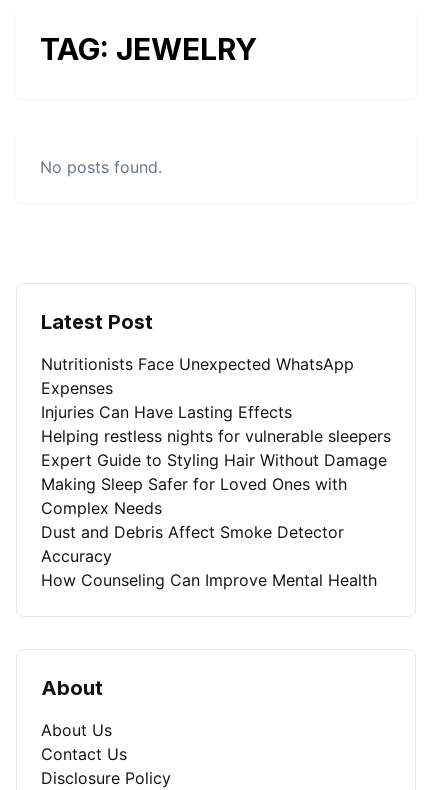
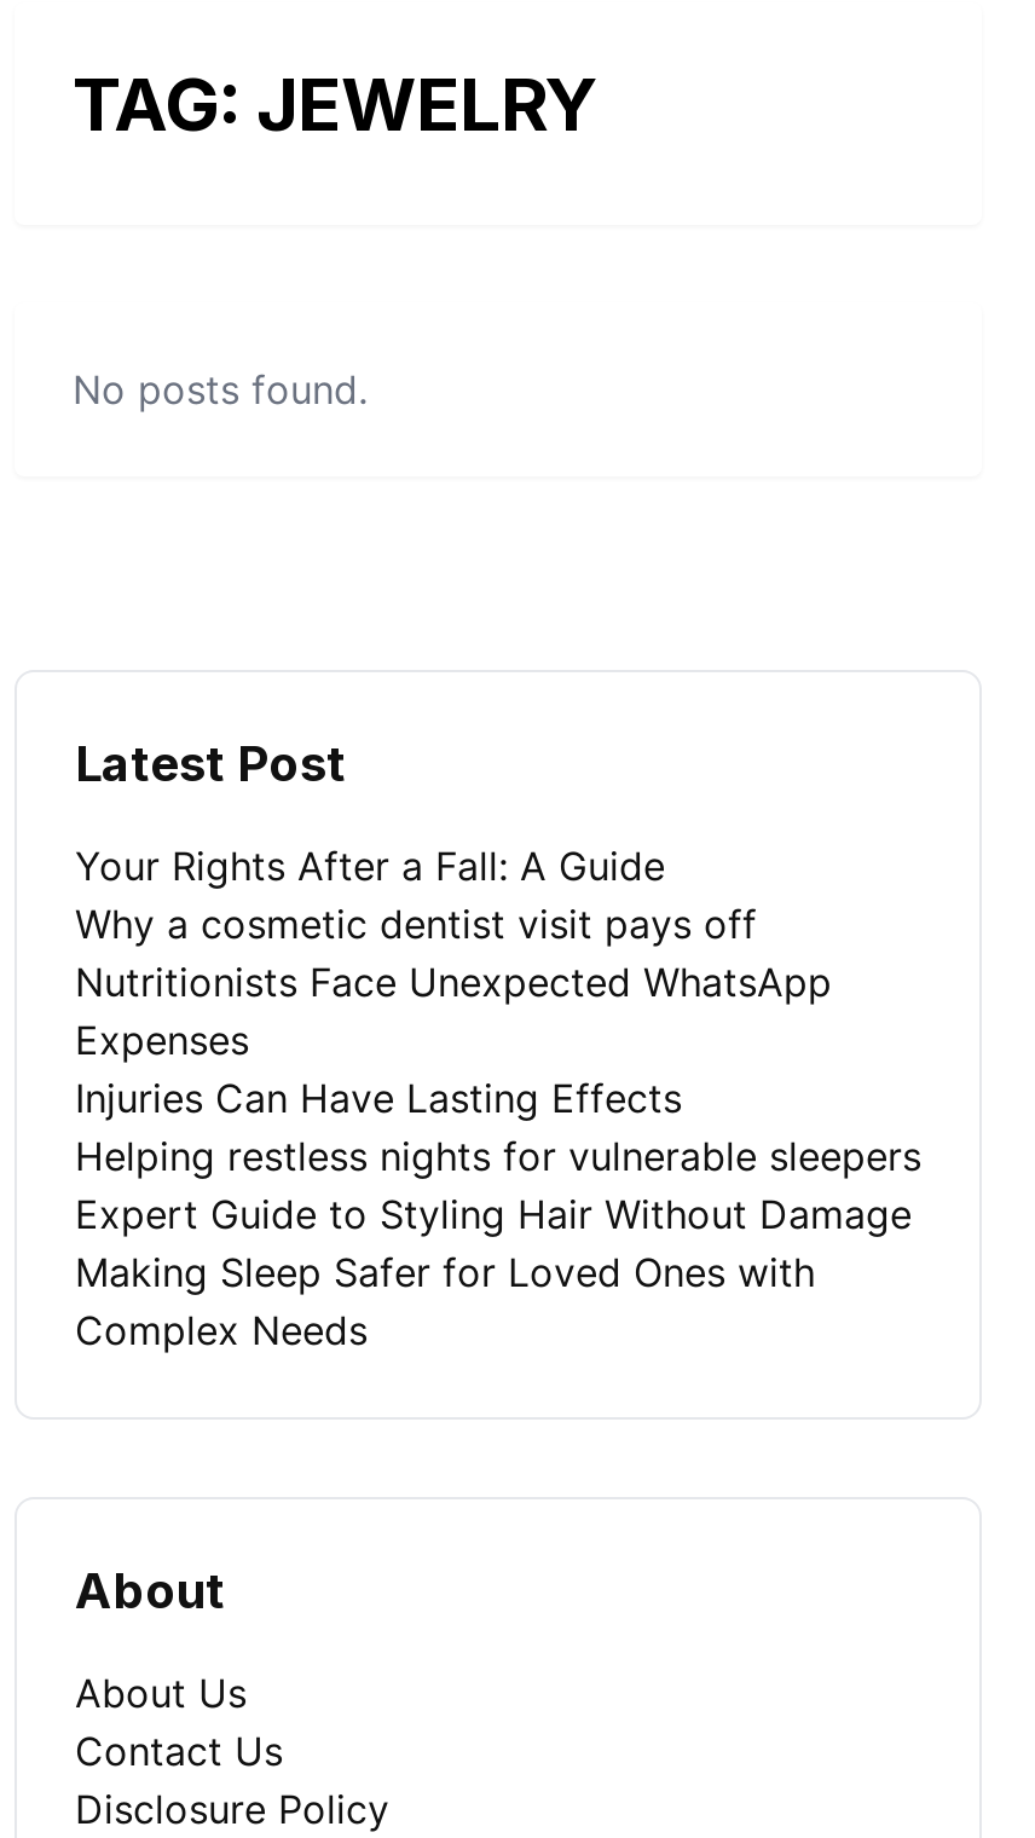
none -> [75,842,757,948] Your Rights After a Fall: A Guide | Why a cosmetic dentist visit pays off
moved [41,354,391,518] -> [75,958,921,1354]: Nutritionists Face Unexpected WhatsApp | Expenses | Injuries Can Have Lasting Effects | Helping restless nights for vulnerable sleepers | Expert Guide to Styling Hair Without Damage | Making Sleep Safer for Loved Ones with | Complex Needs
[41,522,377,590] Dust and Debris Affect Smoke Detector | Accuracy | How Counseling Can Improve Mental Health -> none

